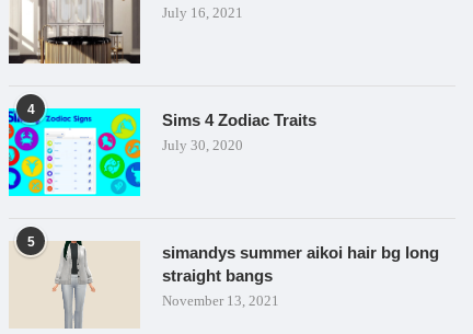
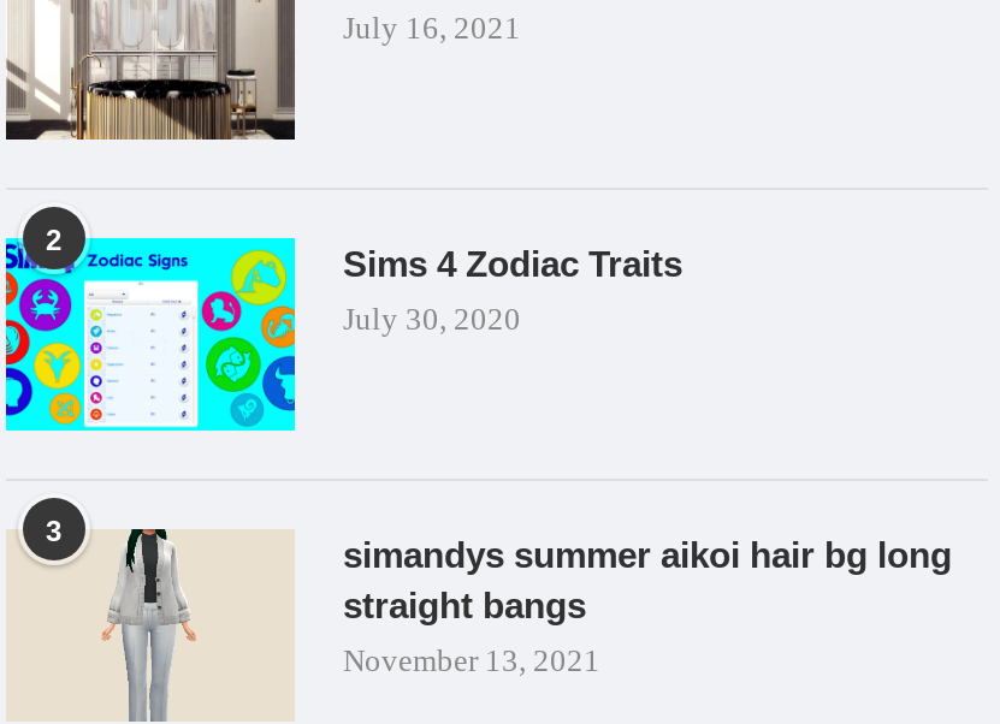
[27,102,34,117] 4 -> [46,223,63,257] 2
[27,234,34,249] 5 -> [46,514,63,548] 3

